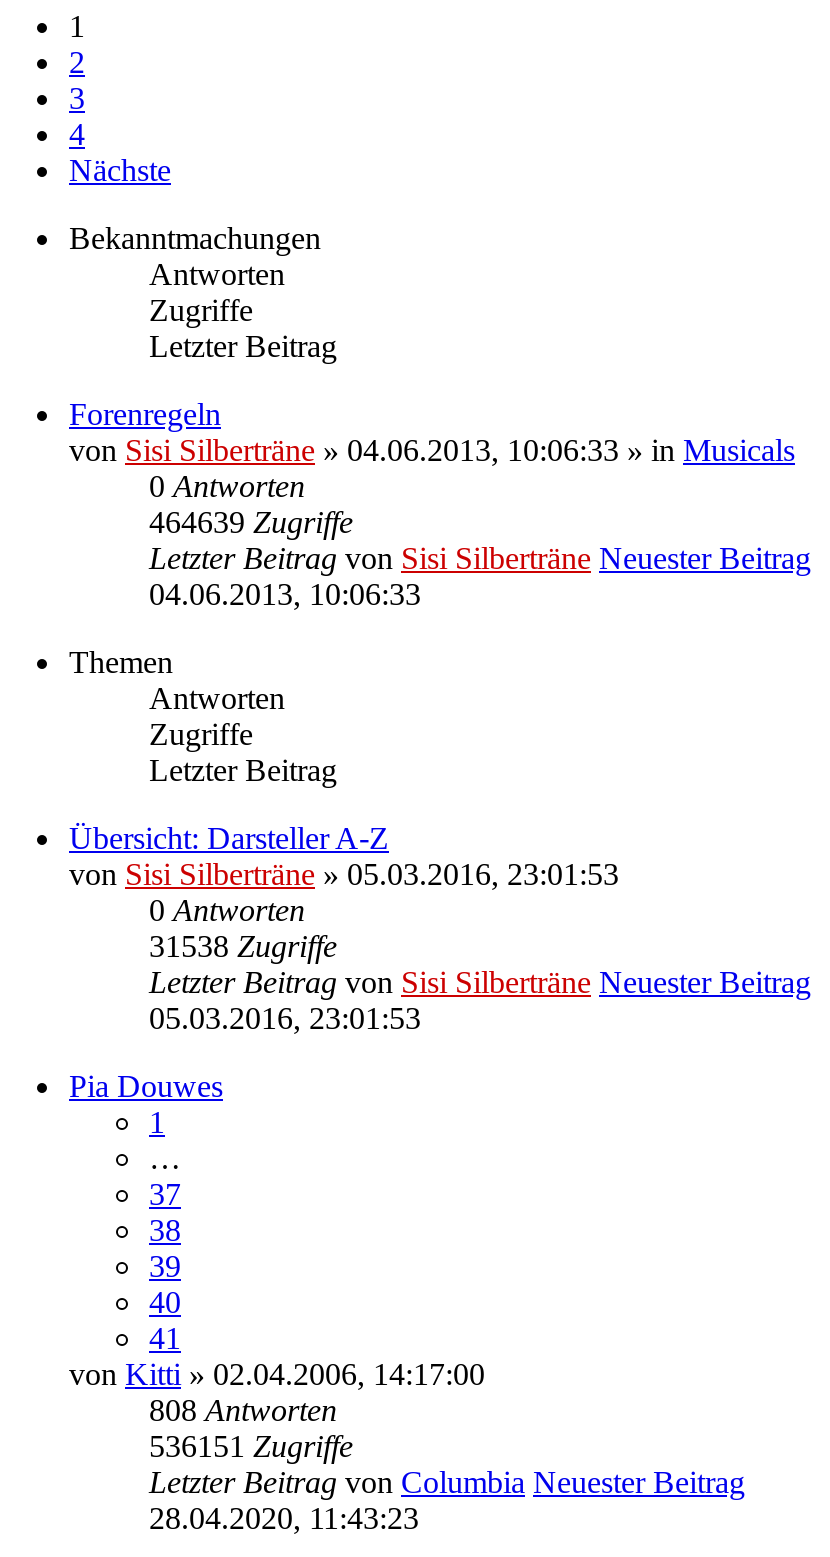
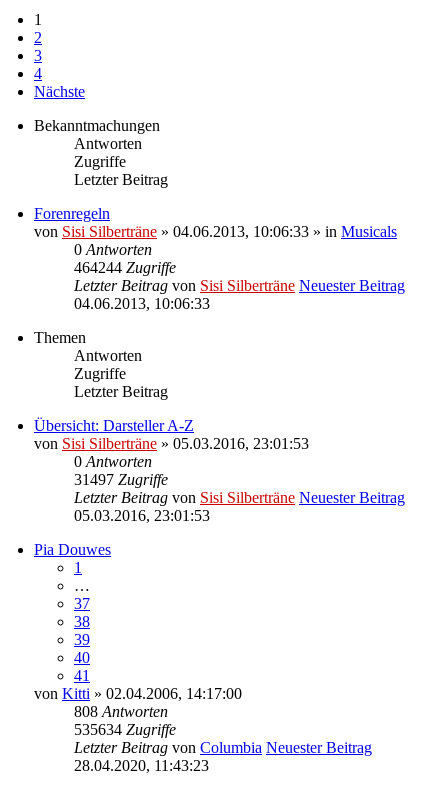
[149,505,353,539] 464639 Zugriffe -> [74,259,176,276] 464244 Zugriffe
[149,929,337,963] 31538 Zugriffe -> [74,471,168,488] 31497 Zugriffe
[149,1429,353,1463] 536151 Zugriffe -> [74,721,176,738] 535634 Zugriffe

